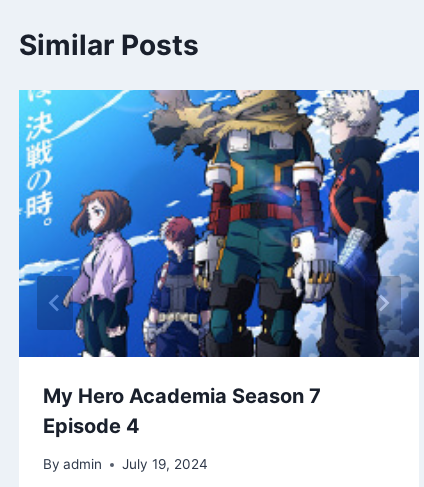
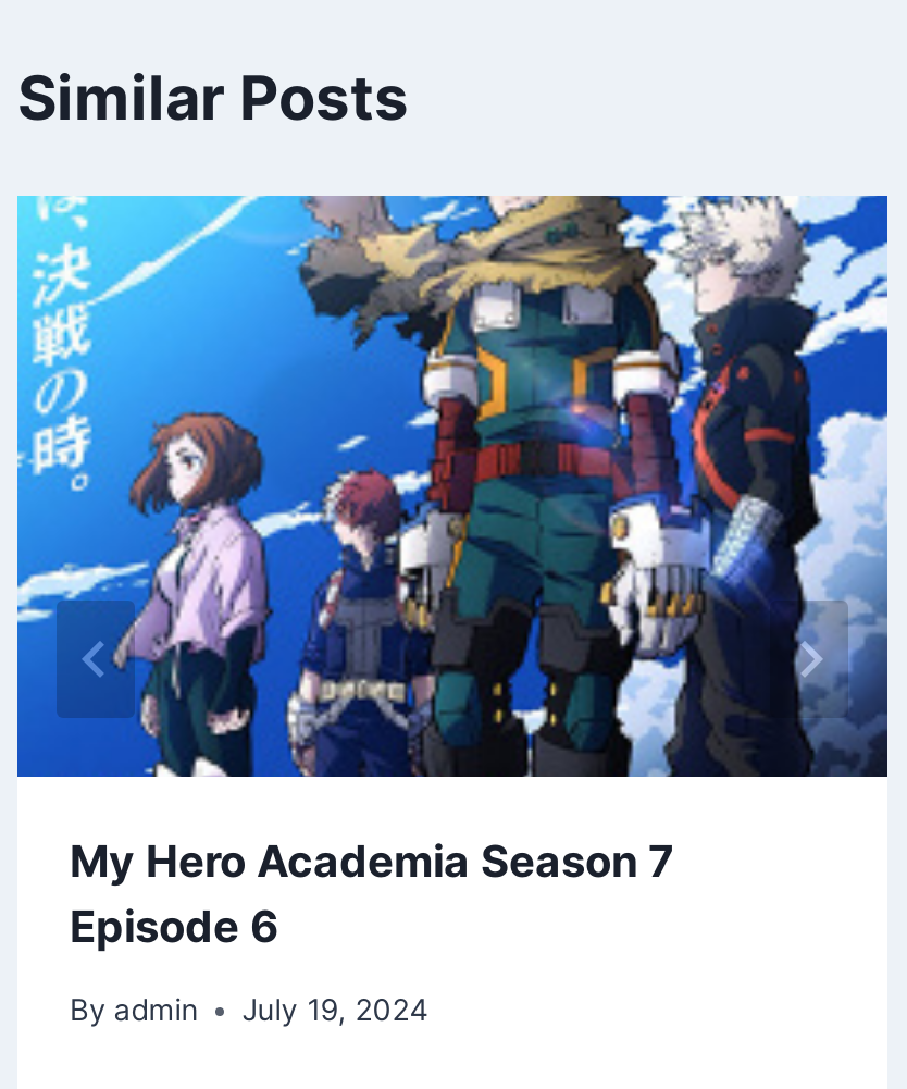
[43,414,140,438] Episode 4 -> [70,900,278,953] Episode 6

